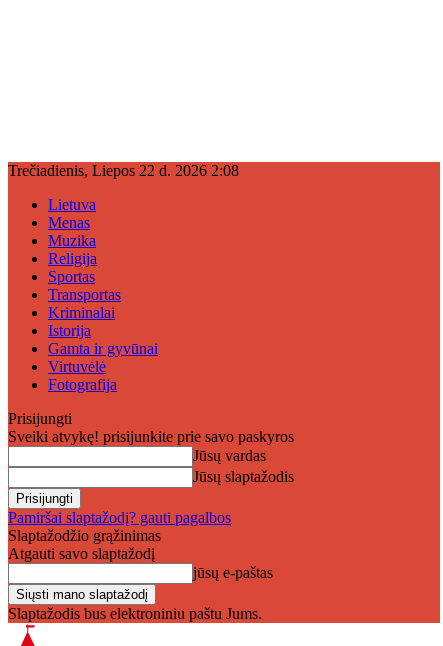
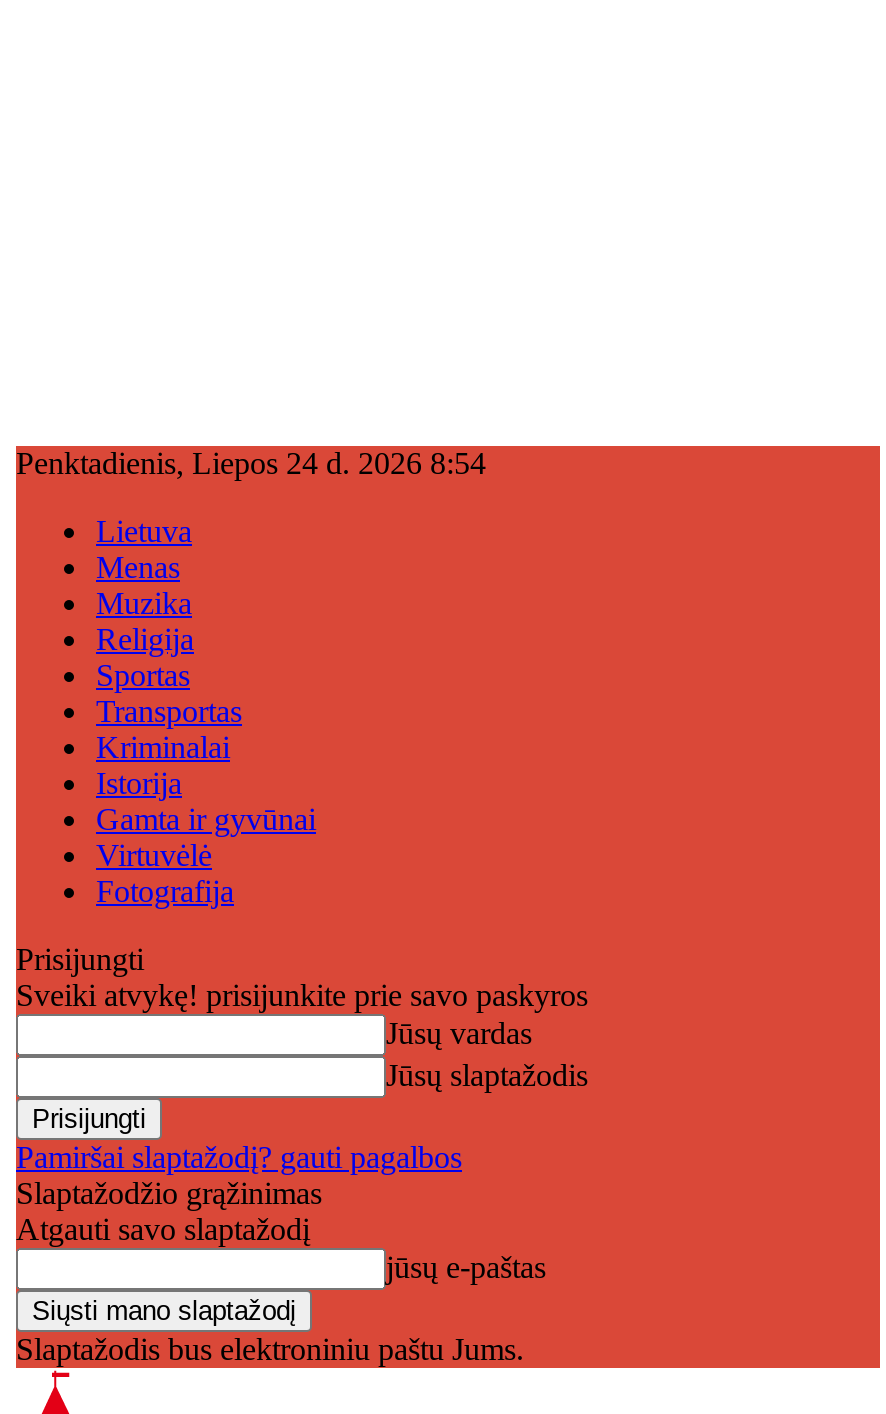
[8,162,239,179] Trečiadienis, Liepos 22 d. 2026 2:08 -> [16,446,486,480] Penktadienis, Liepos 24 d. 2026 8:54

